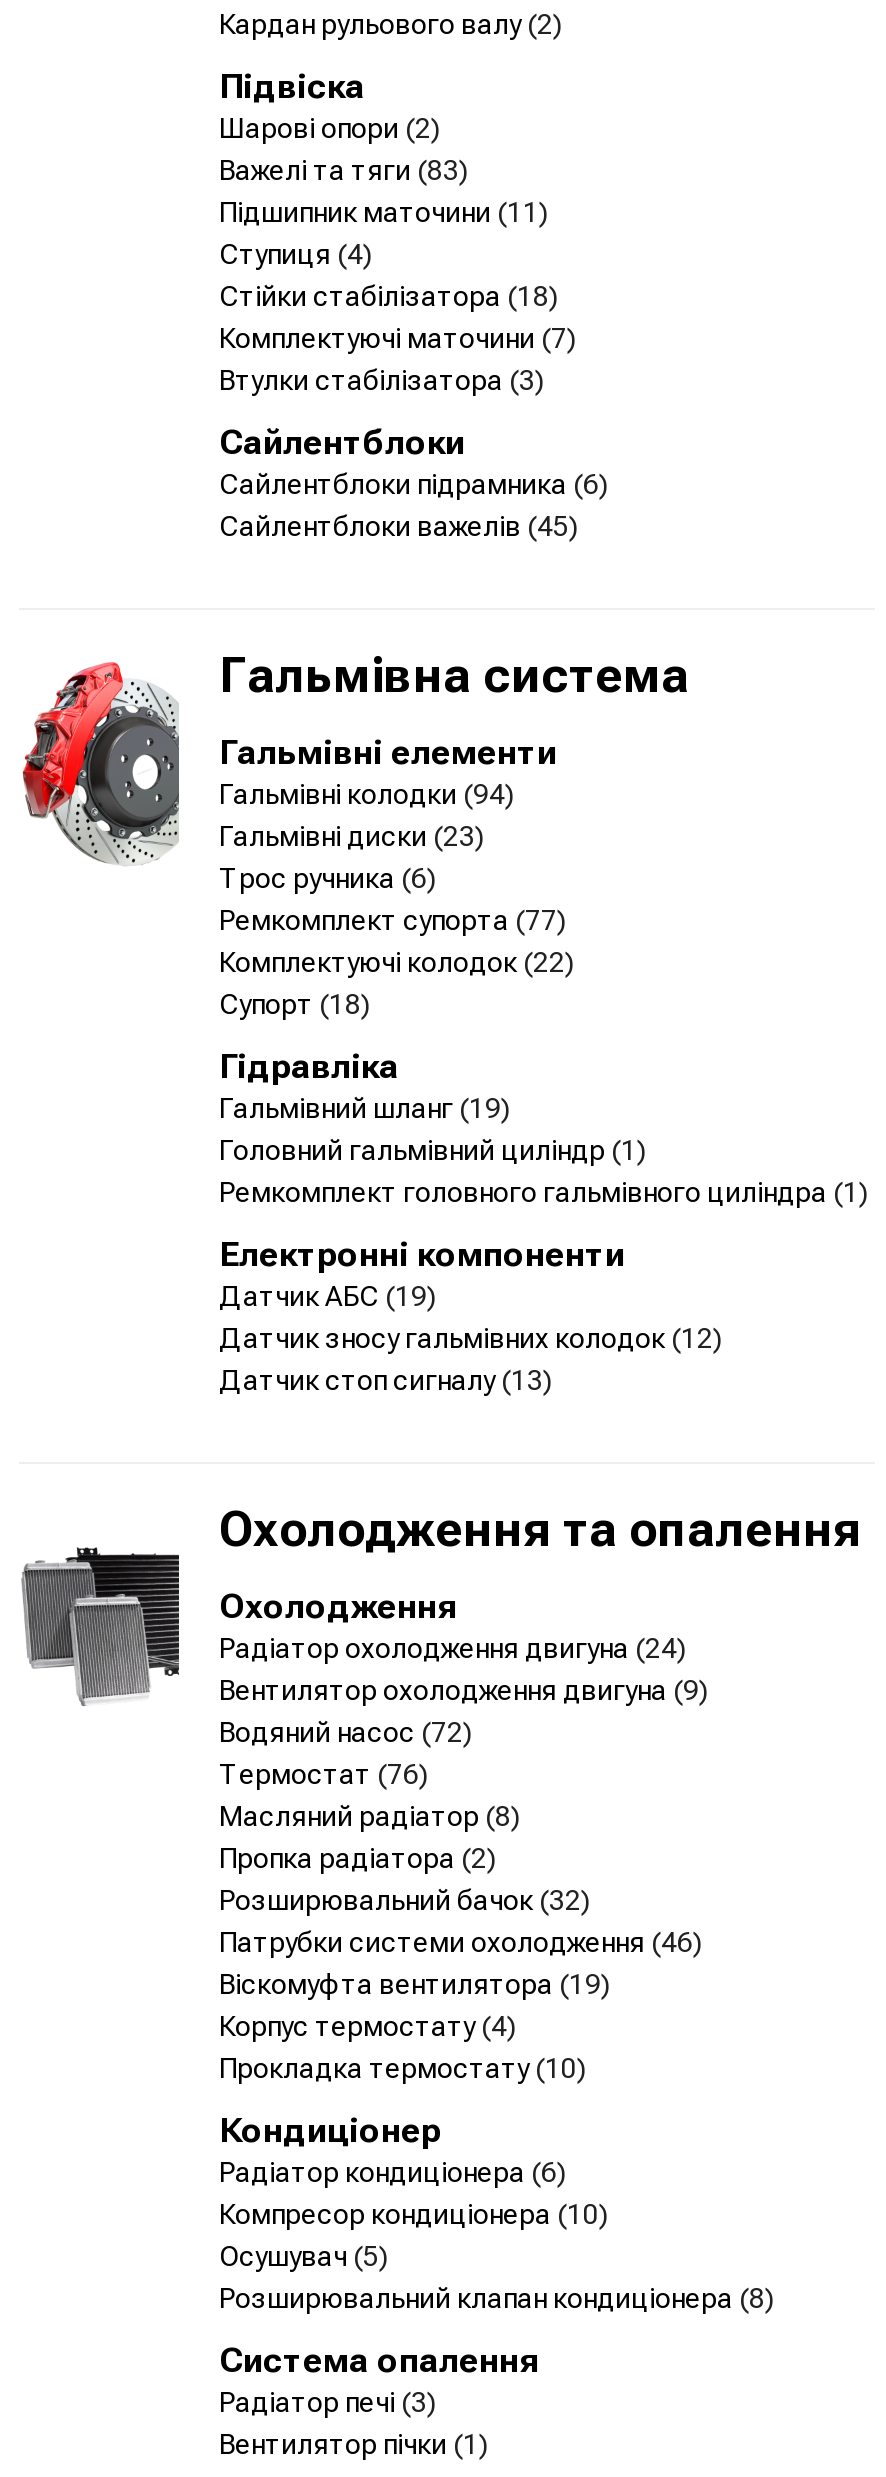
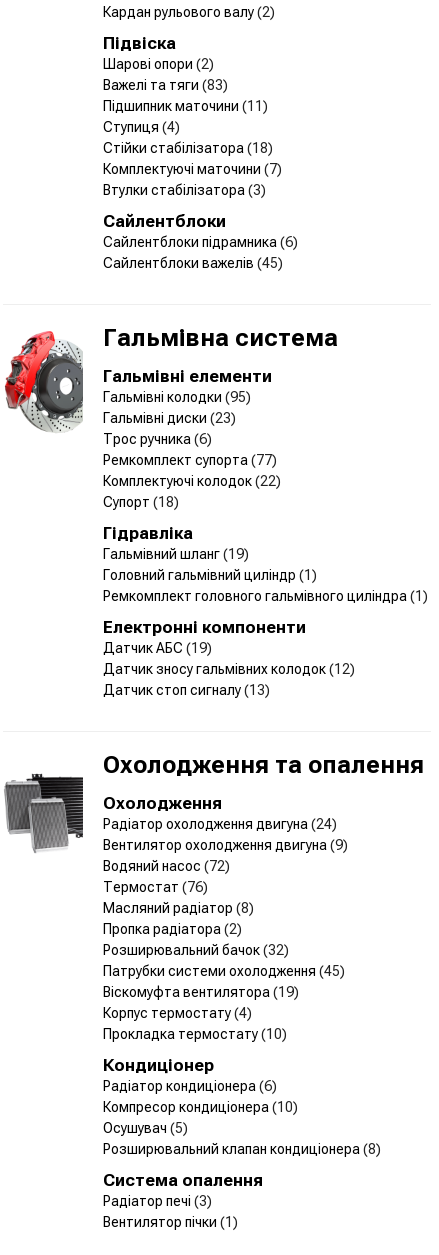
[219,778,515,810] Гальмівні колодки (94) -> [103,389,251,405] Гальмівні колодки (95)
[219,1926,703,1958] Патрубки системи охолодження (46) -> [103,963,345,979] Патрубки системи охолодження (45)

